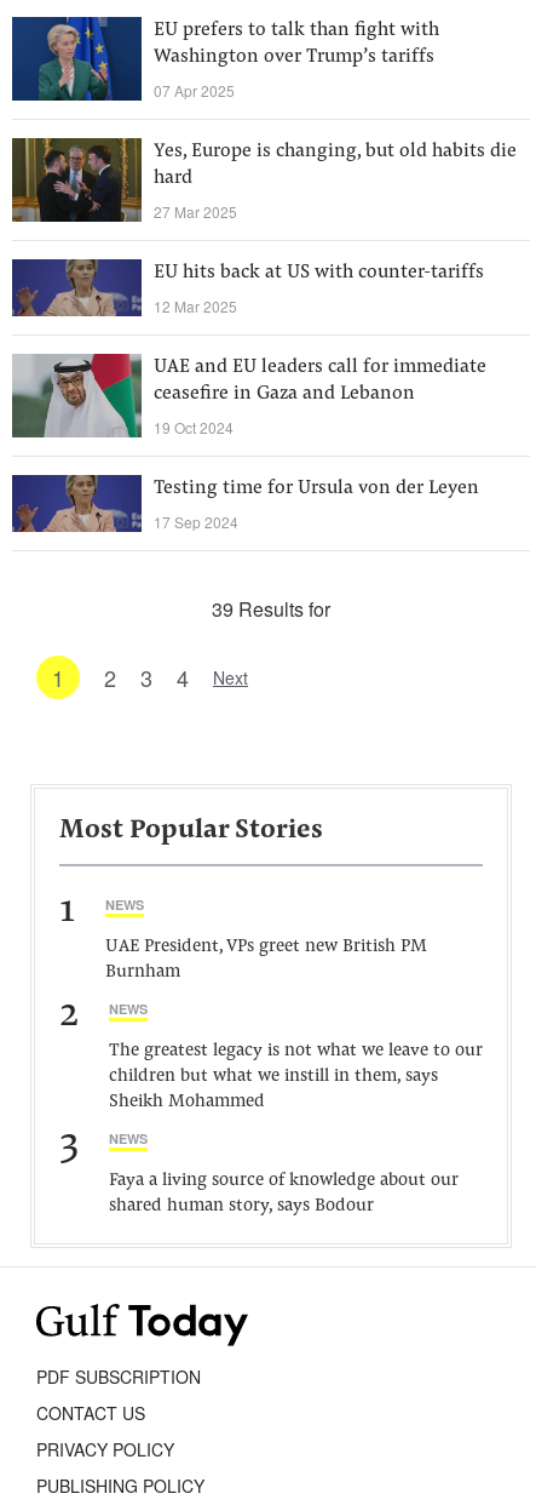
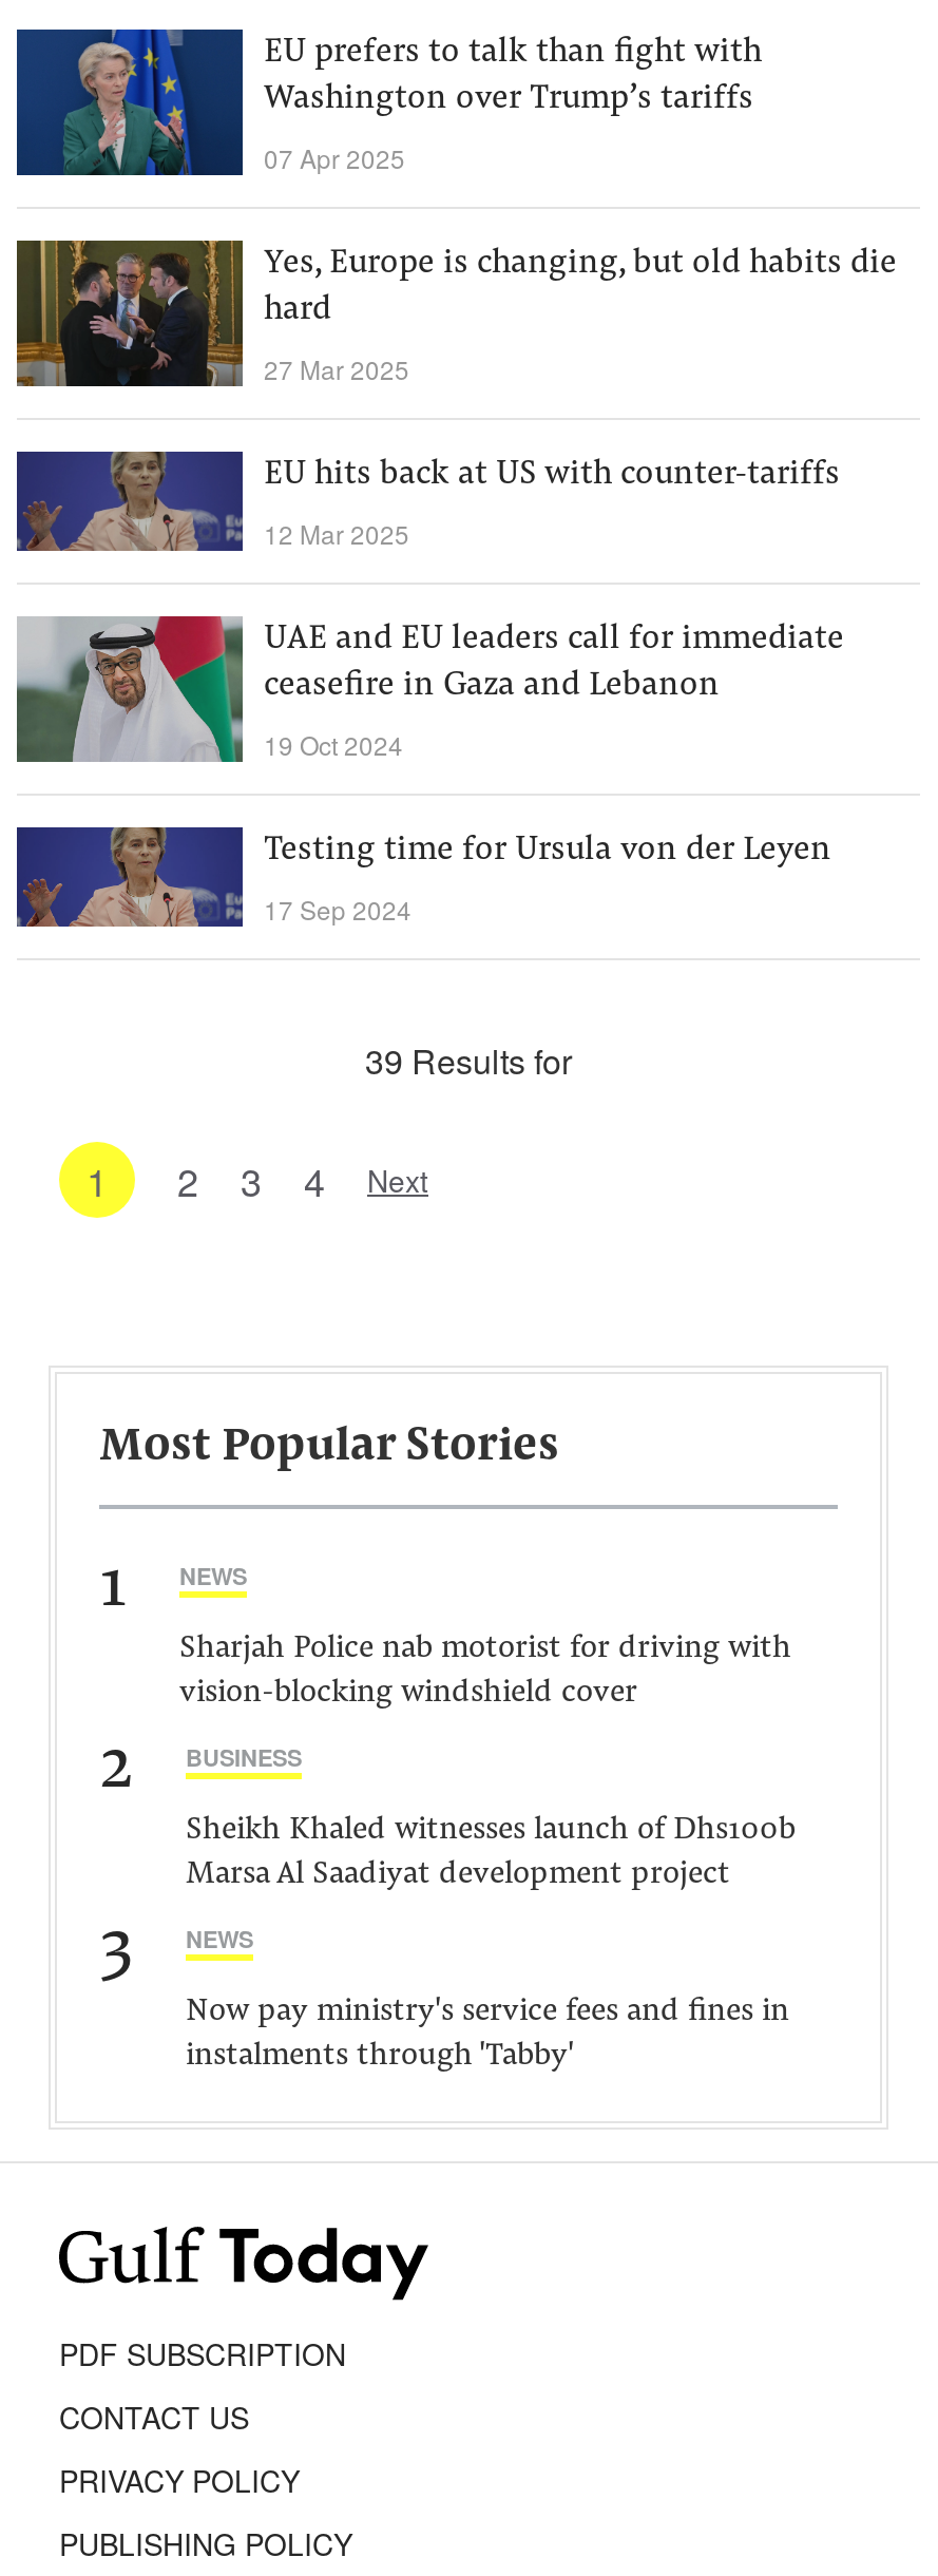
[105,938,427,982] UAE President, VPs greet new British PM | Burnham -> [179,1634,791,1710] Sharjah Police nab motorist for driving with | vision-blocking windshield cover
[109,1000,148,1018] NEWS -> [186,1741,302,1773] BUSINESS
[109,1042,483,1111] The greatest legacy is not what we leave to our | children but what we instill in them, says | Sheikh Mohammed -> [186,1815,796,1891] Sheikh Khaled witnesses launch of Dhs100b | Marsa Al Saadiyat development project
[109,1172,459,1215] Faya a living source of knowledge about our | shared human story, says Bodour -> [186,1997,789,2073] Now pay ministry's service fees and fines in | instalments through 'Tabby'

